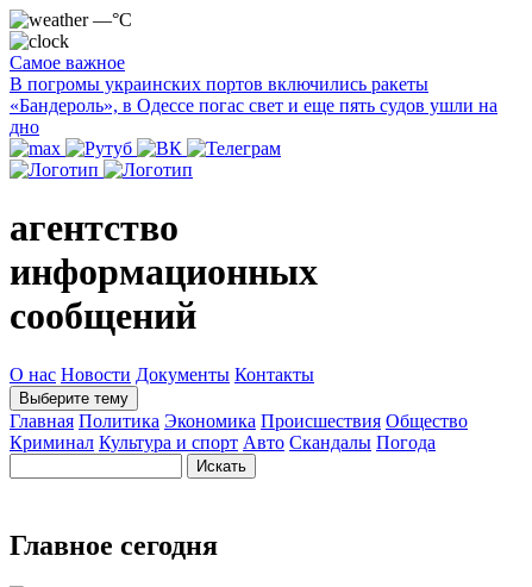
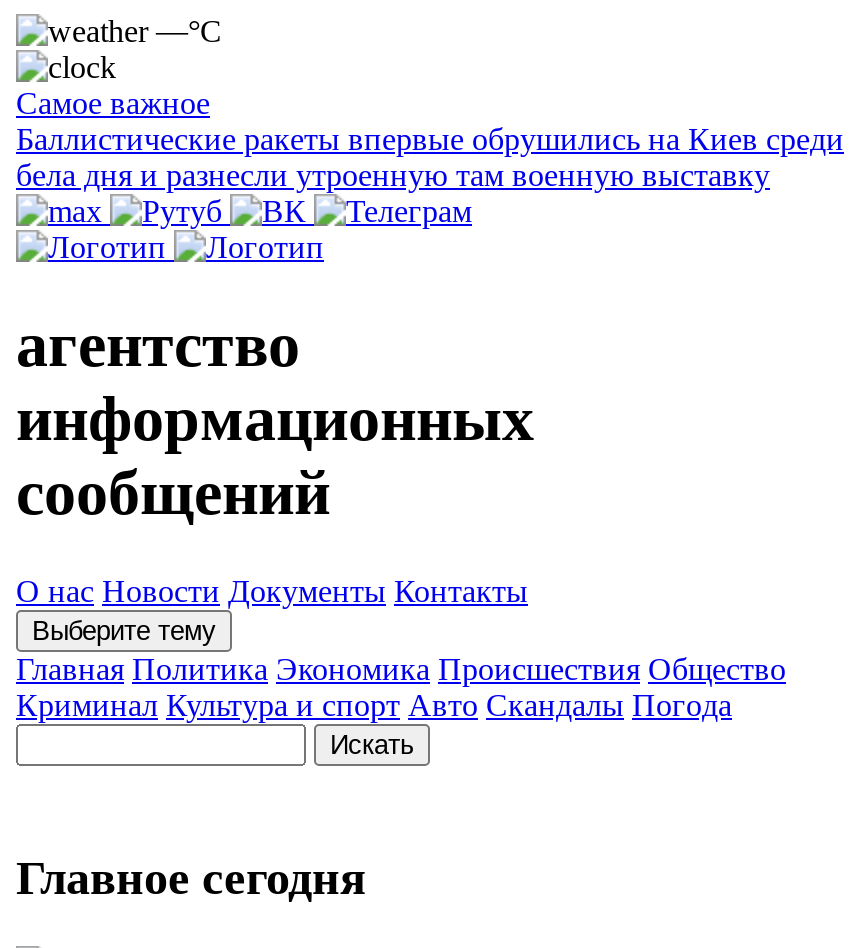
[10,74,497,137] В погромы украинских портов включились ракеты | «Бандероль», в Одессе погас свет и еще пять судов ушли на | дно -> [16,122,844,192] Баллистические ракеты впервые обрушились на Киев среди | бела дня и разнесли утроенную там военную выставку

